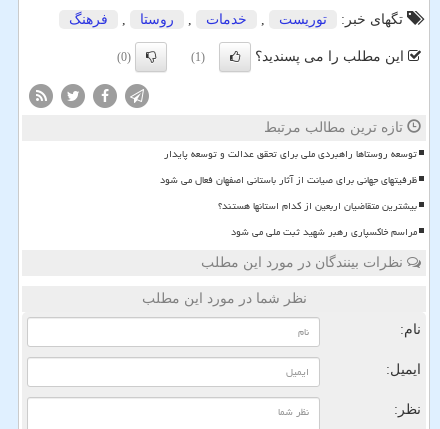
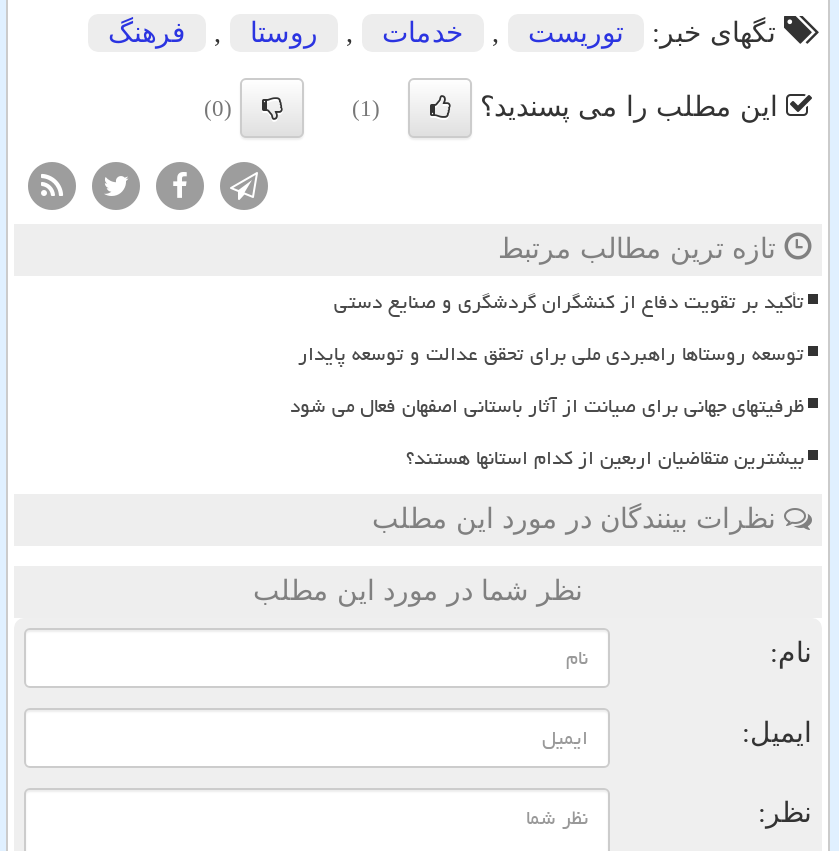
none -> [334,282,804,322] تأکید بر تقویت دفاع از کنشگران گردشگری و صنایع دستی
moved [160,144,417,216] -> [290,334,804,478]: توسعه روستاها راهبردی ملی برای تحقق عدالت و توسعه پایدار | ظرفیتهای جهانی برای صیانت از آثار باستانی اصفهان فعال می شود | بیشترین متقاضیان اربعین از کدام استانها هستند؟
[231,222,417,242] مراسم خاکسپاری رهبر شهید ثبت ملی می شود -> none

